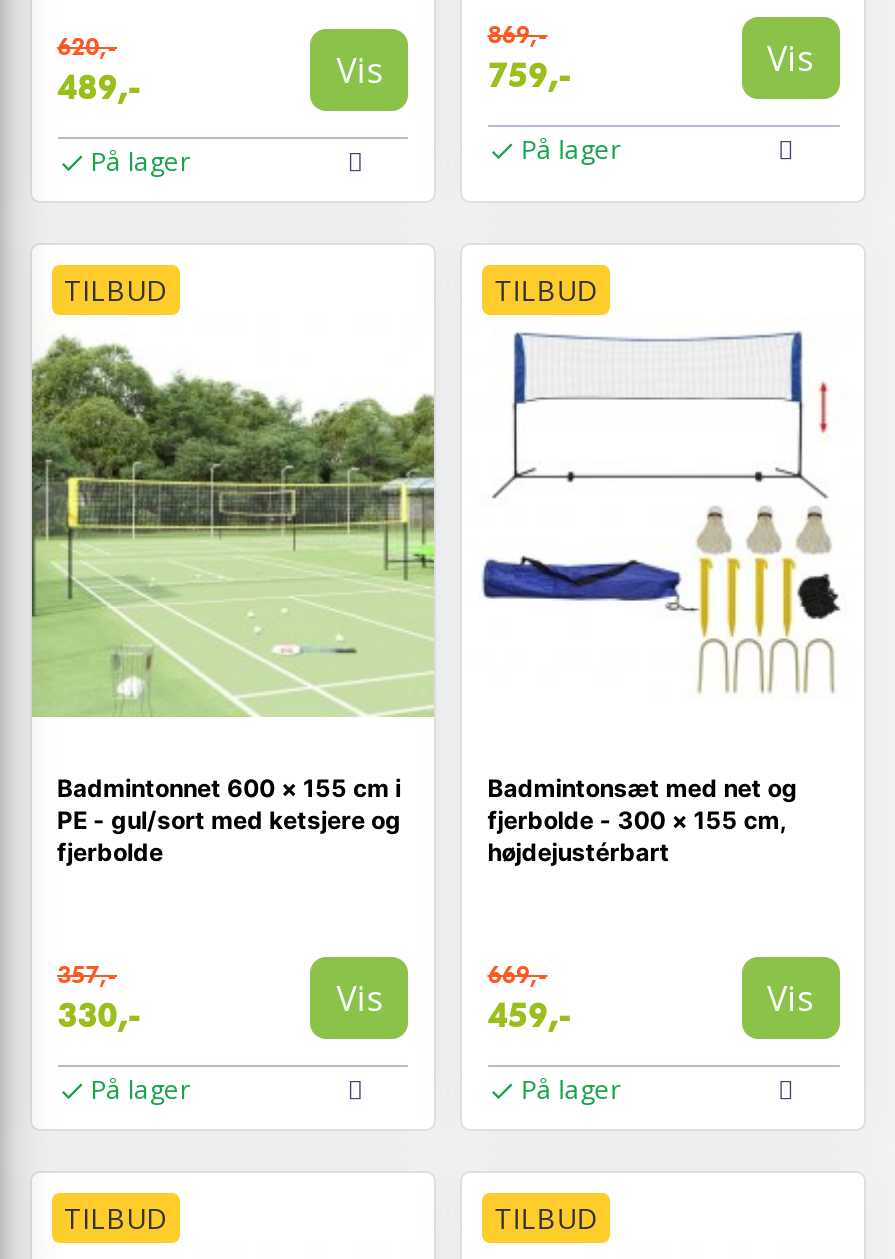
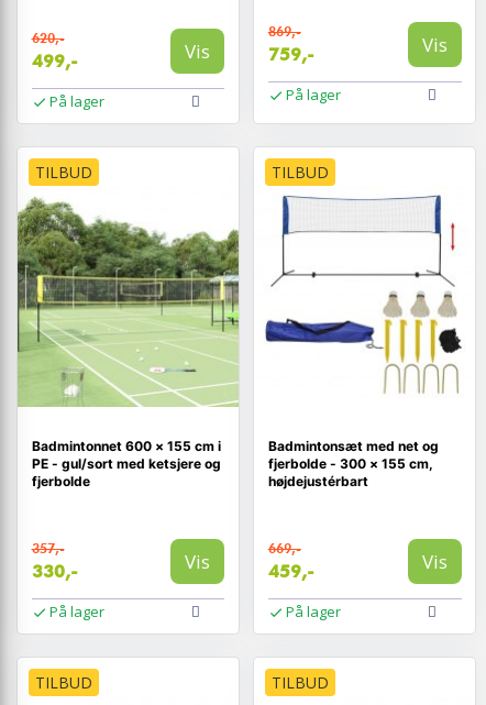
[57,68,141,106] 489,- -> [31,50,78,71] 499,-

